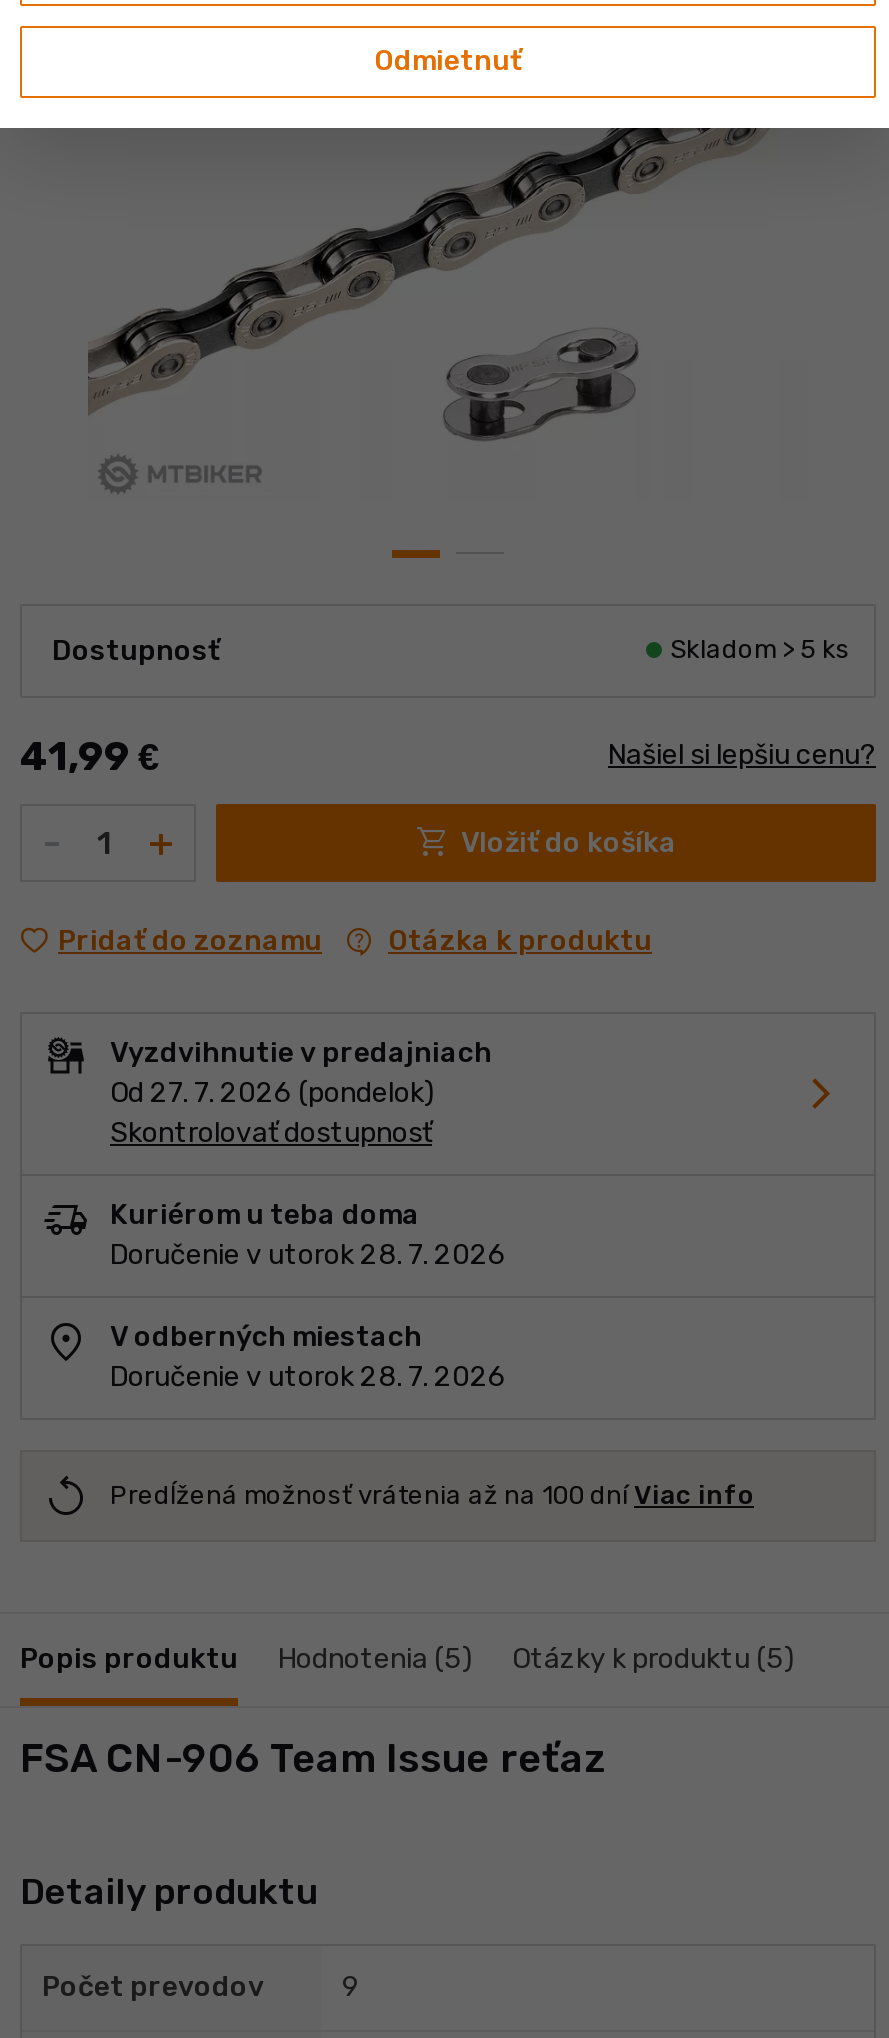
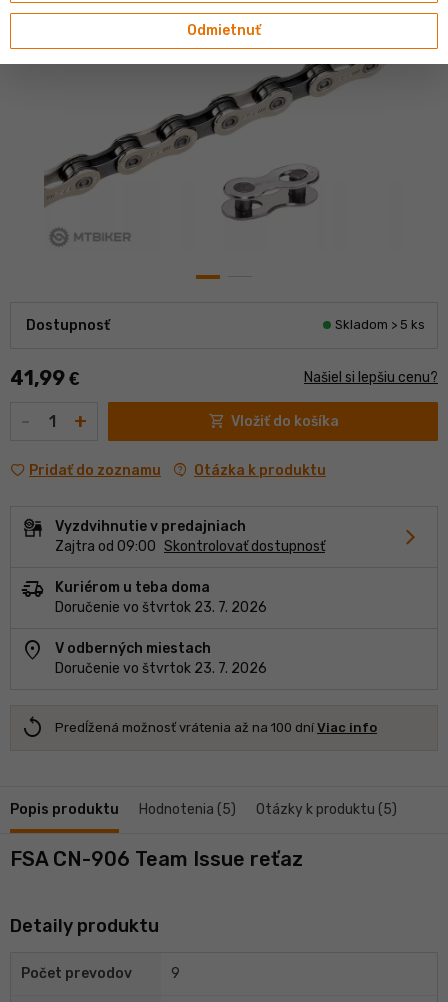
[110,1076,434,1150] Od 27. 7. 2026 (pondelok) | Skontrolovať dostupnosť -> [55,538,325,555] Zajtra od 09:00 Skontrolovať dostupnosť
[110,1238,506,1272] Doručenie v utorok 28. 7. 2026 -> [55,599,267,616] Doručenie vo štvrtok 23. 7. 2026
[110,1360,506,1394] Doručenie v utorok 28. 7. 2026 -> [55,660,267,677] Doručenie vo štvrtok 23. 7. 2026

